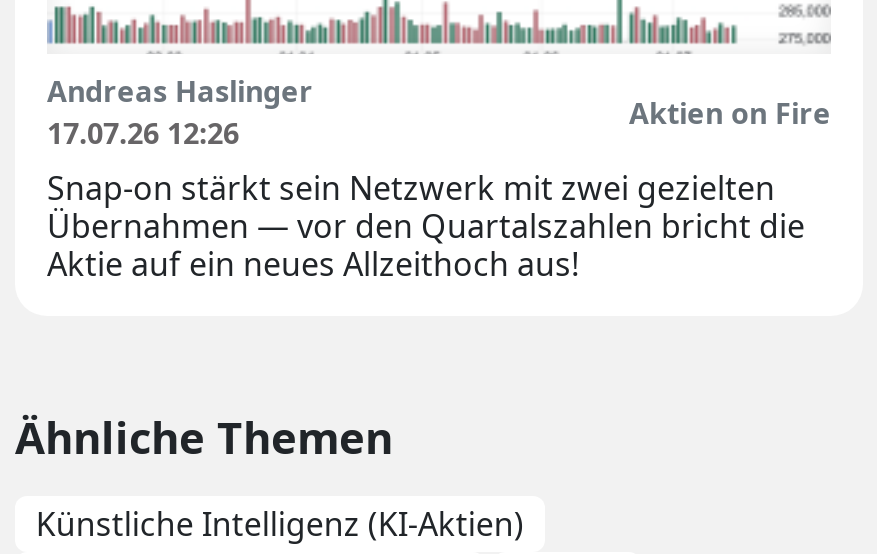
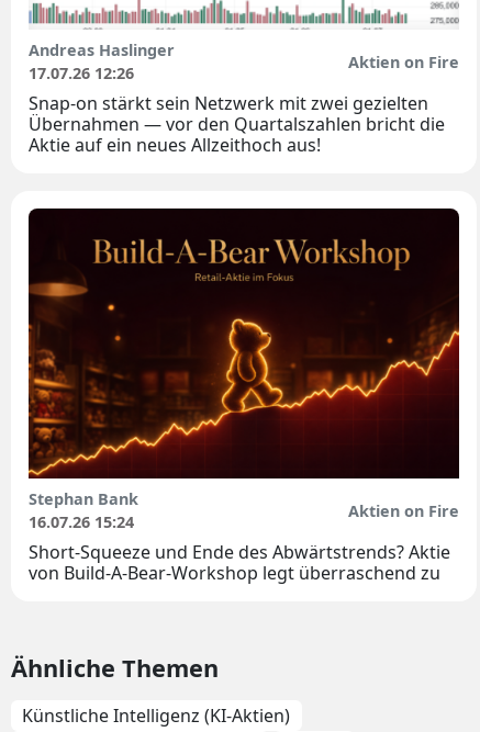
none -> [27,207,460,533] [image] | Stephan Bank | 16.07.26 15:24
none -> [29,500,459,585] Aktien on Fire | Short-Squeeze und Ende des Abwärtstrends? Aktie | von Build-A-Bear-Workshop legt überraschend zu

